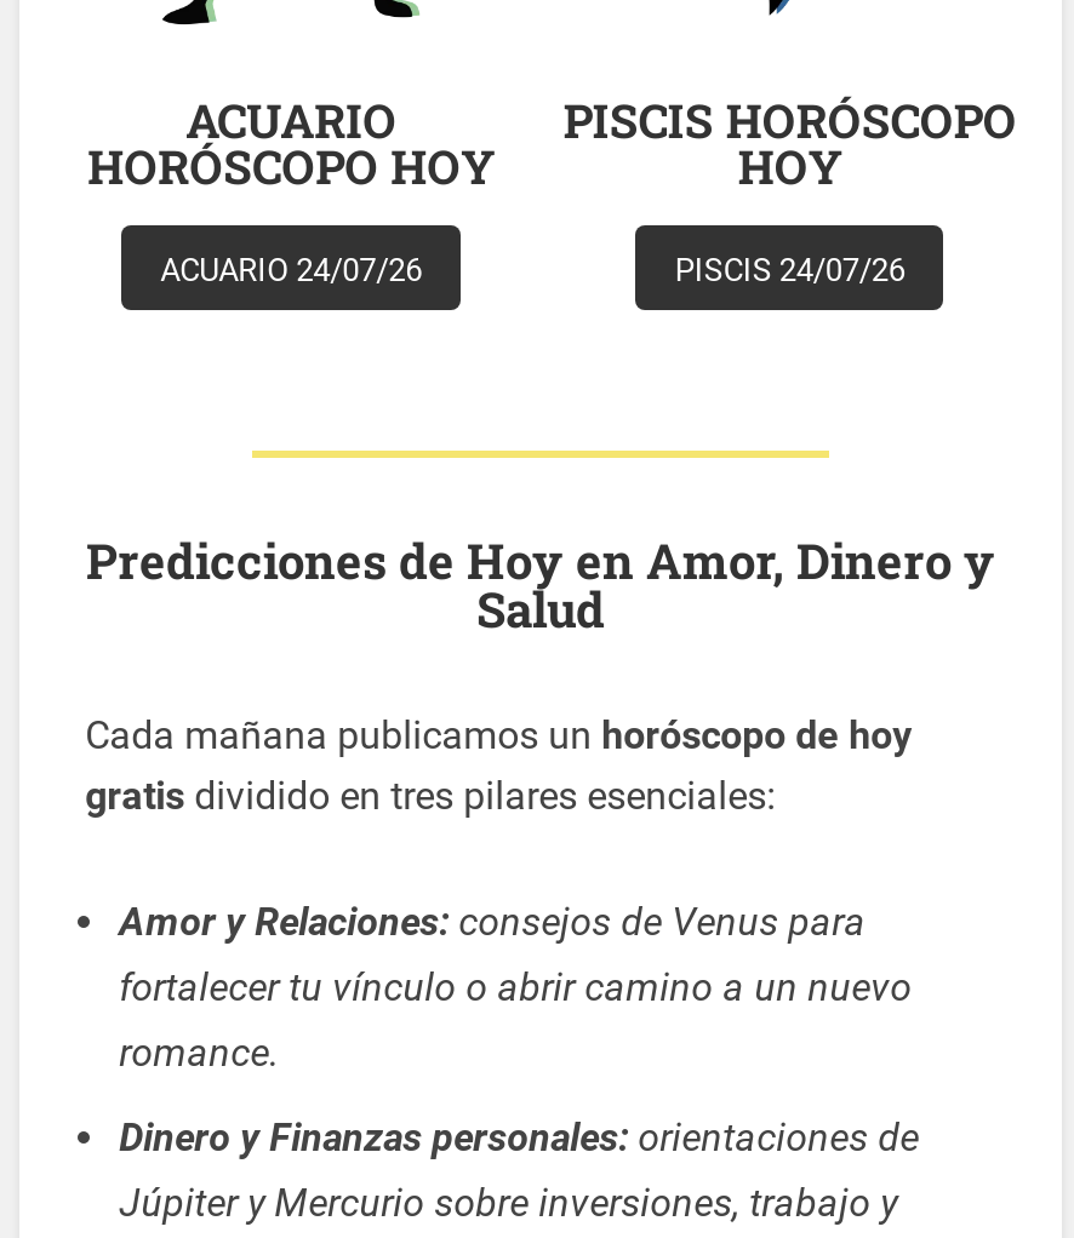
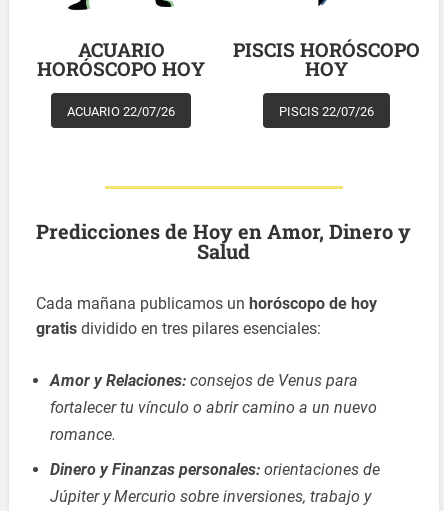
[160,251,422,288] ACUARIO 24/07/26 -> [67,104,175,119] ACUARIO 22/07/26
[675,251,905,288] PISCIS 24/07/26 -> [279,104,374,119] PISCIS 22/07/26

